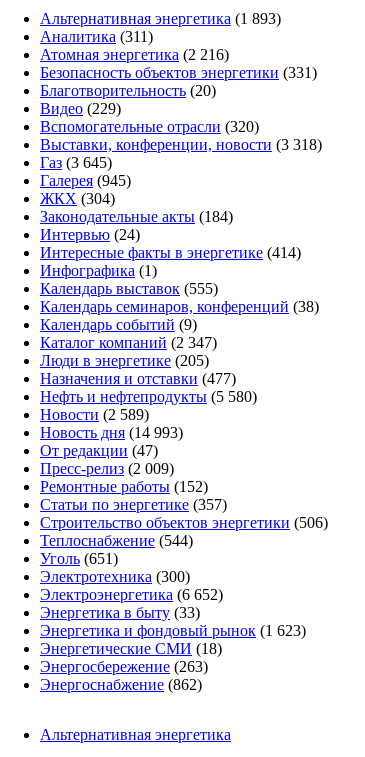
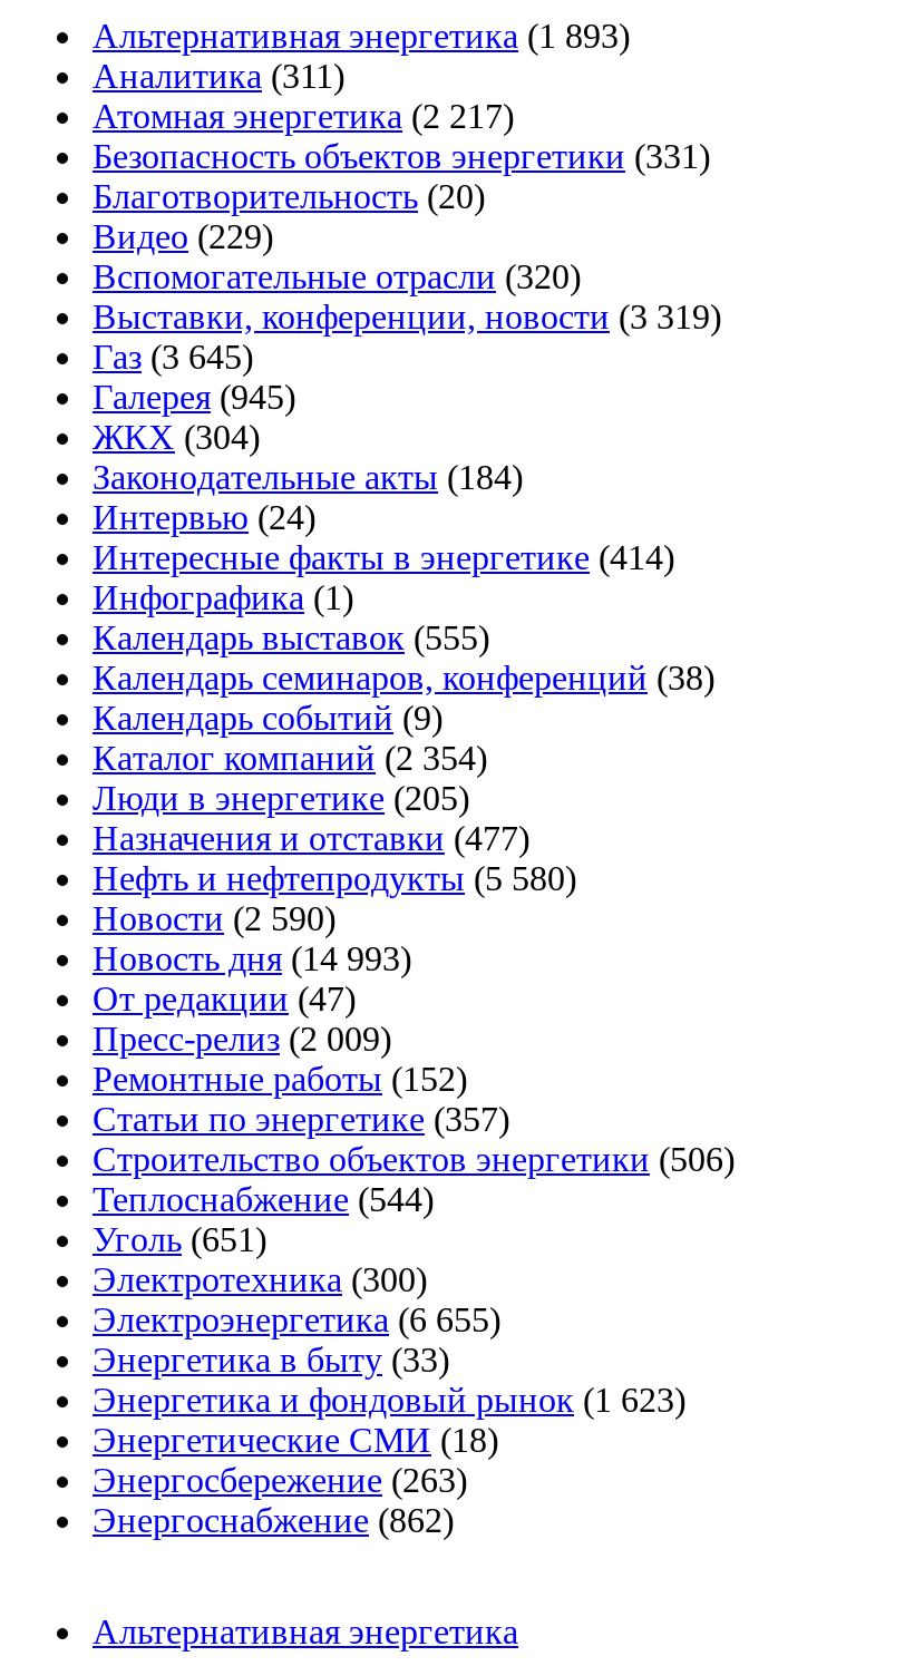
[40,46,229,63] Атомная энергетика (2 216) -> [93,97,514,135] Атомная энергетика (2 217)
[40,136,322,153] Выставки, конференции, новости (3 318) -> [93,298,721,335] Выставки, конференции, новости (3 319)
[40,334,217,351] Каталог компаний (2 347) -> [93,739,487,777] Каталог компаний (2 354)
[40,406,149,423] Новости (2 589) -> [93,899,335,937] Новости (2 590)
[40,586,223,603] Электроэнергетика (6 652) -> [93,1300,500,1338] Электроэнергетика (6 655)

